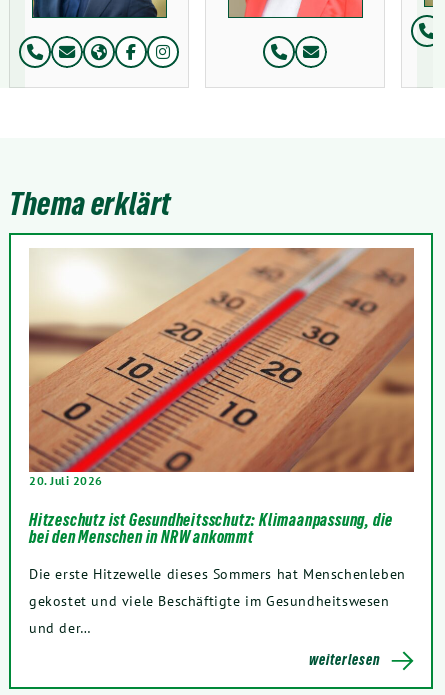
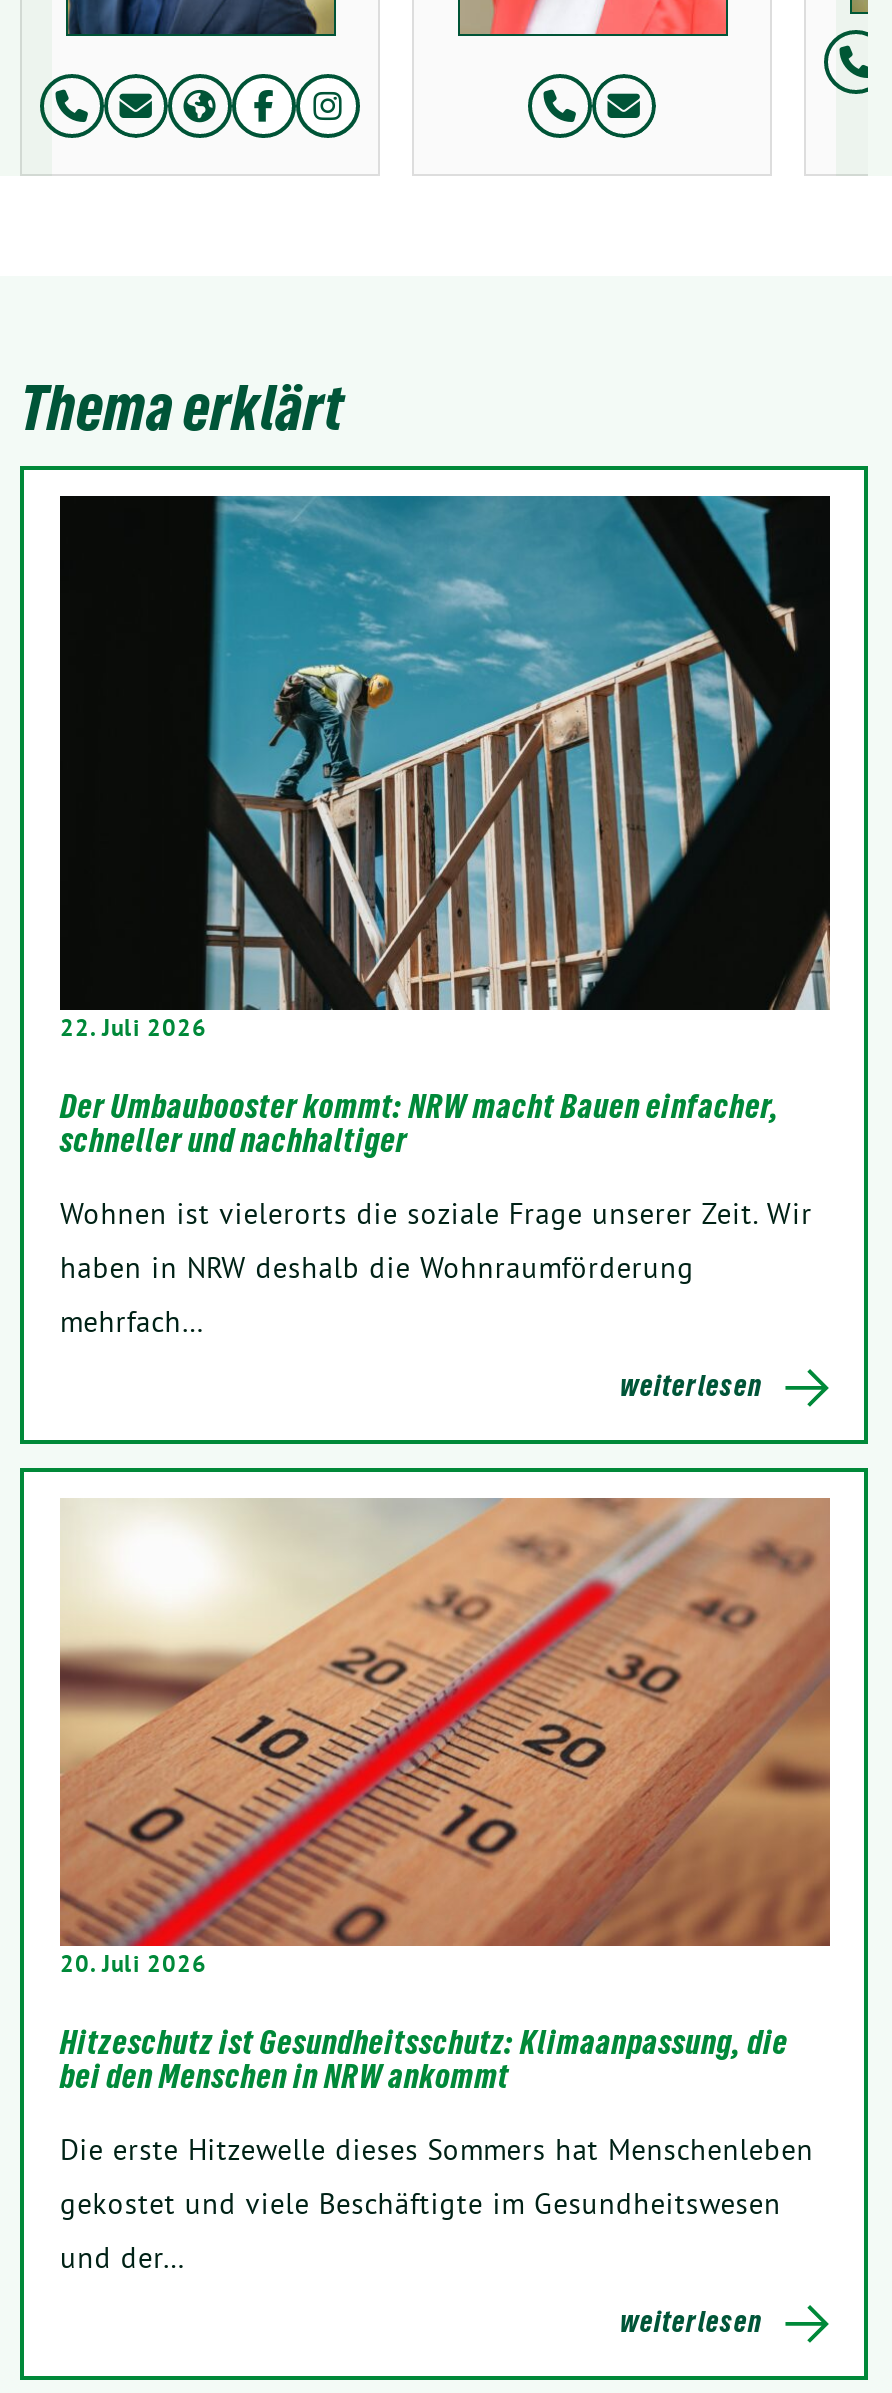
none -> [58,494,832,1402] [image] | 22. Juli 2026 | Der Umbaubooster kommt: NRW macht Bauen einfacher, | schneller und nachhaltiger | Wohnen ist vielerorts die soziale Frage unserer Zeit. Wir | haben in NRW deshalb die Wohnraumförderung | mehrfach… | weiterlesen

